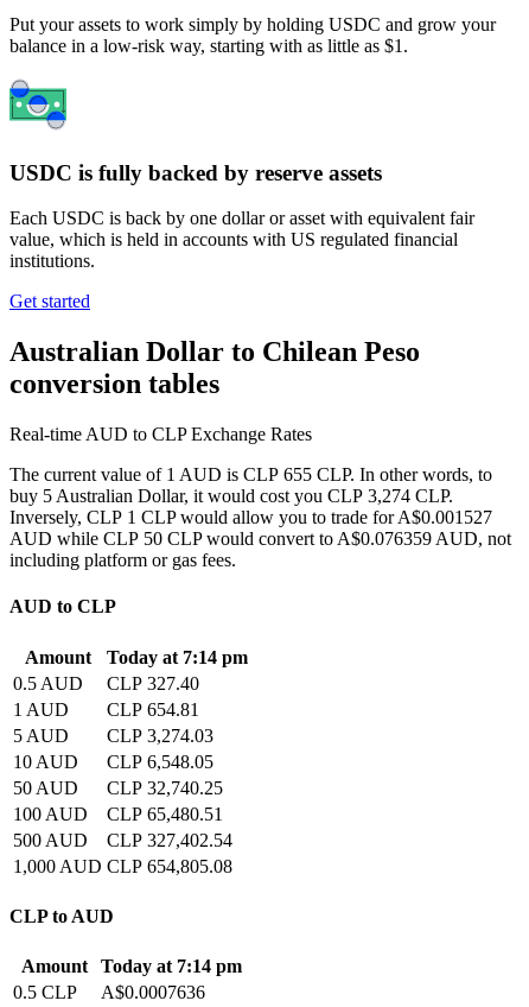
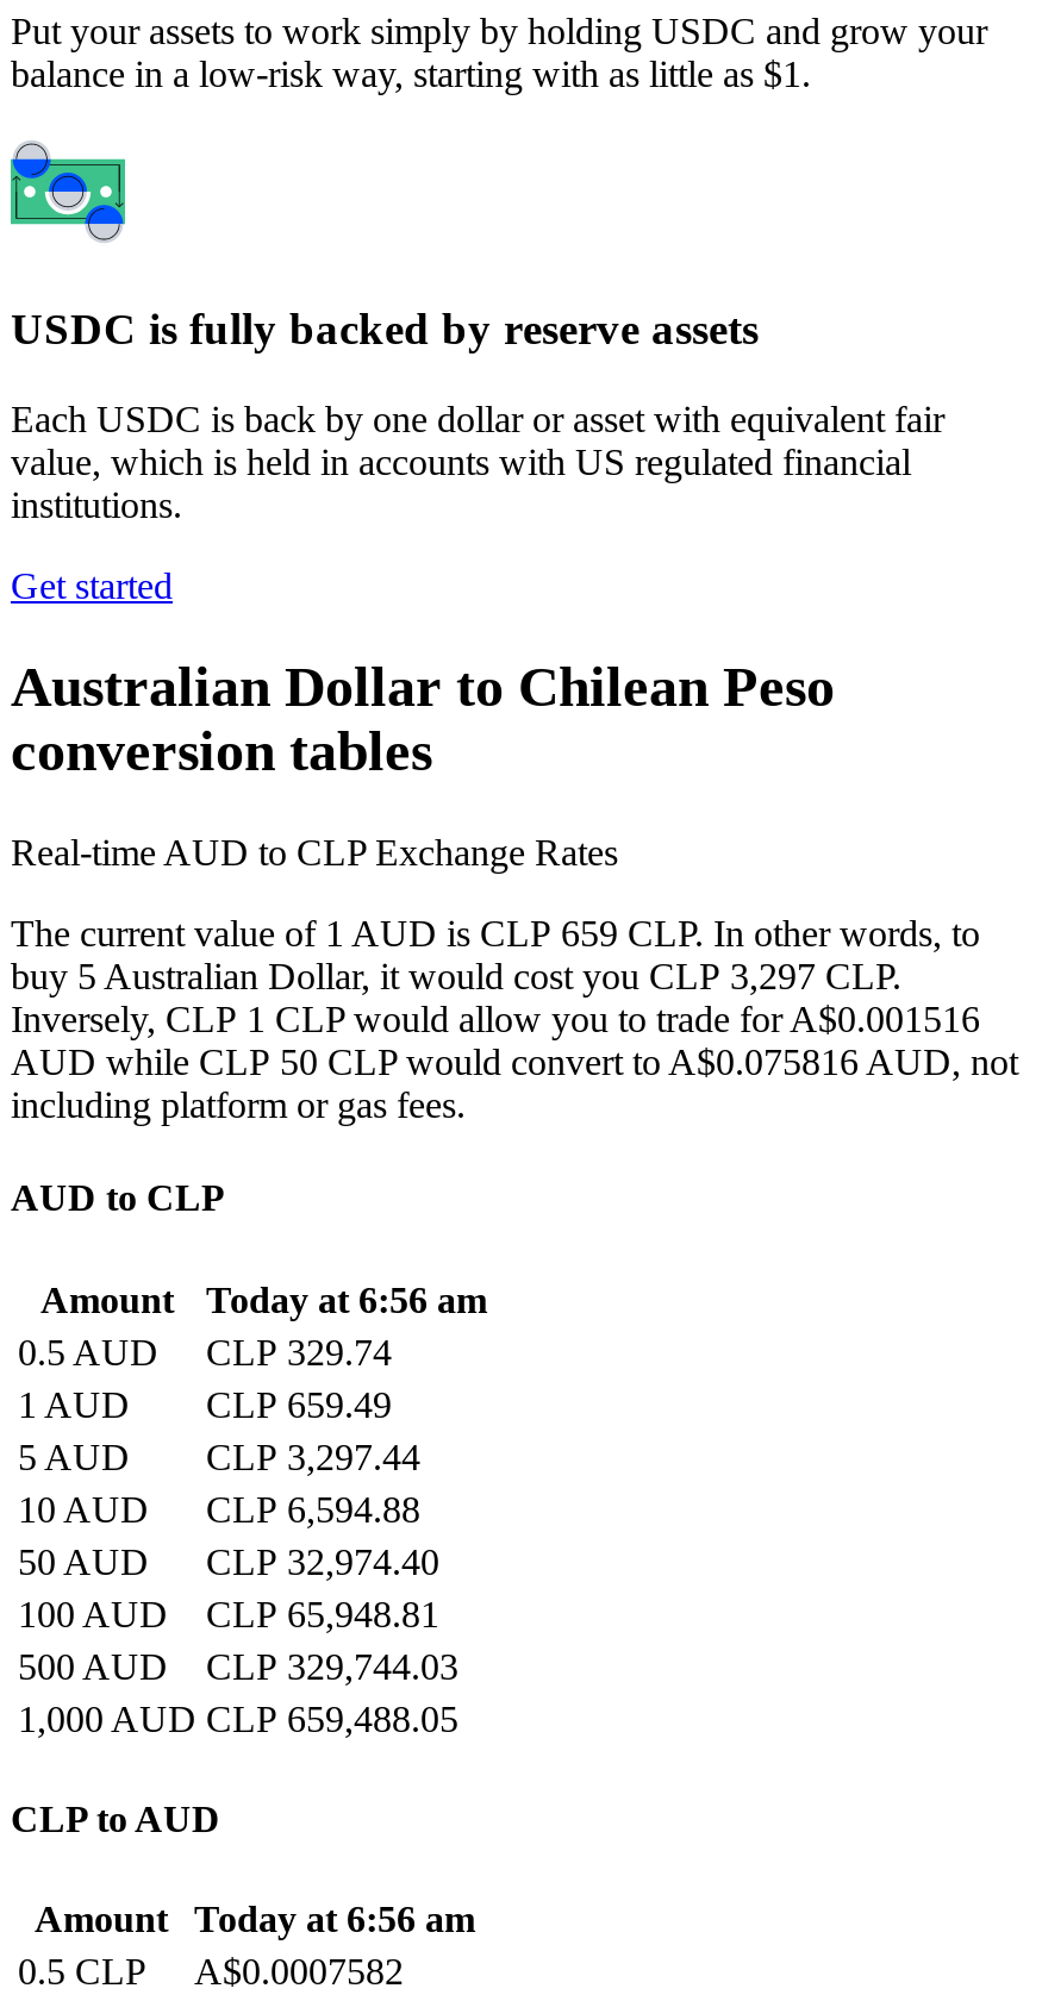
[9,465,492,485] The current value of 1 AUD is CLP 655 CLP. In other words, to -> [11,913,980,954] The current value of 1 AUD is CLP 659 CLP. In other words, to
[9,486,453,506] buy 5 Australian Dollar, it would cost you CLP 3,274 CLP. -> [11,956,901,997] buy 5 Australian Dollar, it would cost you CLP 3,297 CLP.
[9,507,492,527] Inversely, CLP 1 CLP would allow you to trade for A$0.001527 -> [11,999,980,1040] Inversely, CLP 1 CLP would allow you to trade for A$0.001516
[9,529,511,549] AUD while CLP 50 CLP would convert to A$0.076359 AUD, not -> [11,1042,1018,1083] AUD while CLP 50 CLP would convert to A$0.075816 AUD, not
[24,647,248,667] Amount Today at 7:14 pm -> [40,1279,487,1319] Amount Today at 6:56 am
[13,673,199,693] 0.5 AUD CLP 327.40 -> [18,1331,392,1372] 0.5 AUD CLP 329.74
[13,699,199,719] 1 AUD CLP 654.81 -> [18,1384,392,1424] 1 AUD CLP 659.49
[13,725,213,745] 5 AUD CLP 3,274.03 -> [18,1436,420,1477] 5 AUD CLP 3,297.44
[13,751,213,772] 10 AUD CLP 6,548.05 -> [18,1488,420,1529] 10 AUD CLP 6,594.88
[13,777,223,798] 50 AUD CLP 32,740.25 -> [18,1541,439,1581] 50 AUD CLP 32,974.40
[13,804,223,824] 100 AUD CLP 65,480.51 -> [18,1593,439,1634] 100 AUD CLP 65,948.81
[13,830,232,850] 500 AUD CLP 327,402.54 -> [18,1646,458,1686] 500 AUD CLP 329,744.03
[13,856,232,876] 1,000 AUD CLP 654,805.08 -> [18,1698,458,1738] 1,000 AUD CLP 659,488.05
[21,956,242,976] Amount Today at 7:14 pm -> [35,1899,475,1940] Amount Today at 6:56 am
[13,982,205,1002] 0.5 CLP A$0.0007636 -> [18,1951,404,1992] 0.5 CLP A$0.0007582

